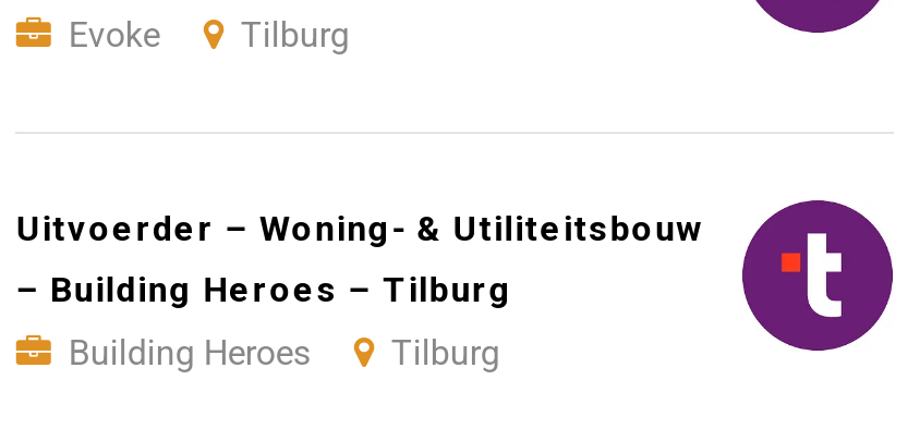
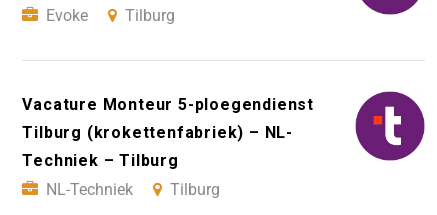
[16,207,704,373] Uitvoerder – Woning- & Utiliteitsbouw | – Building Heroes – Tilburg | Building Heroes -> [22,95,314,199] Vacature Monteur 5-ploegendienst | Tilburg (krokettenfabriek) – NL- | Techniek – Tilburg | NL-Techniek

